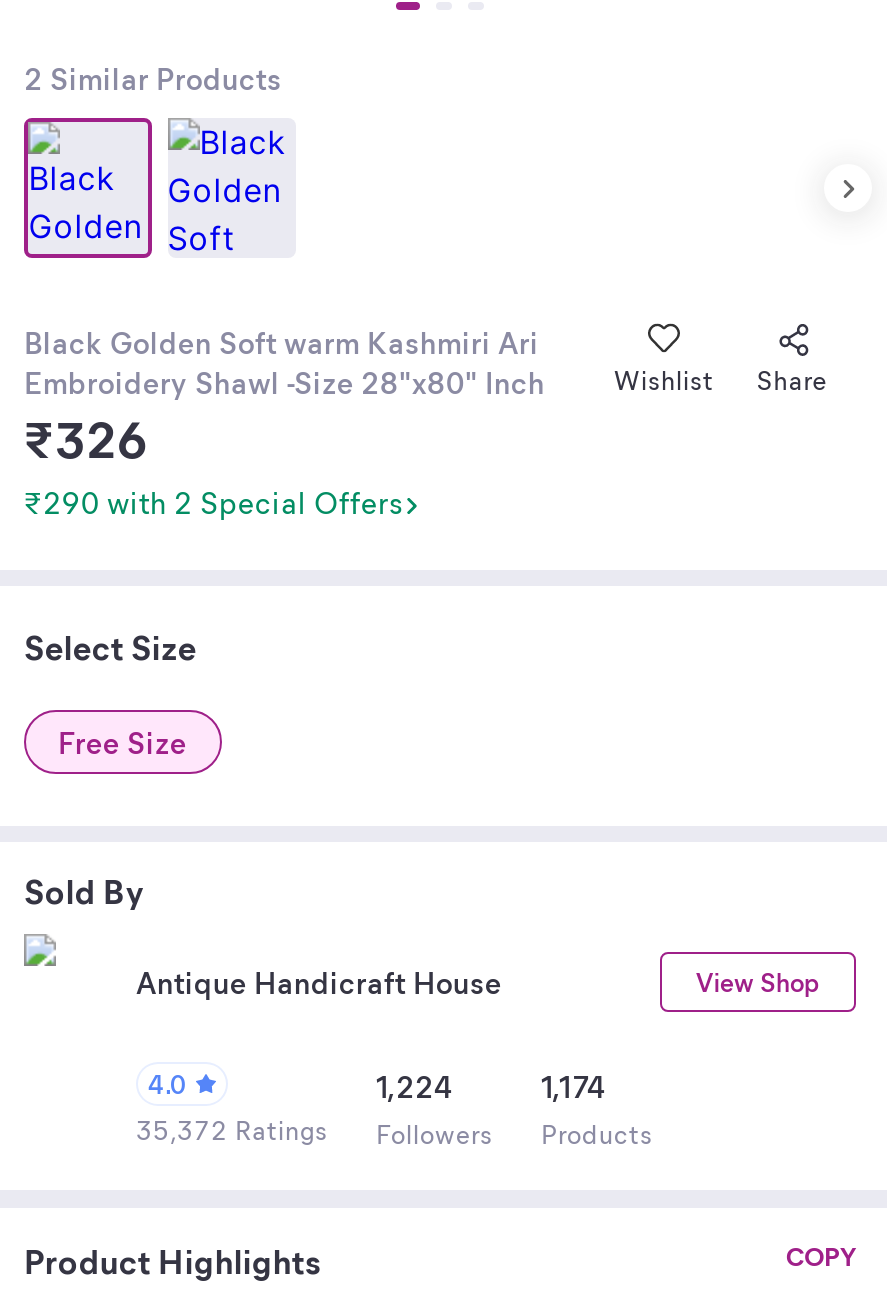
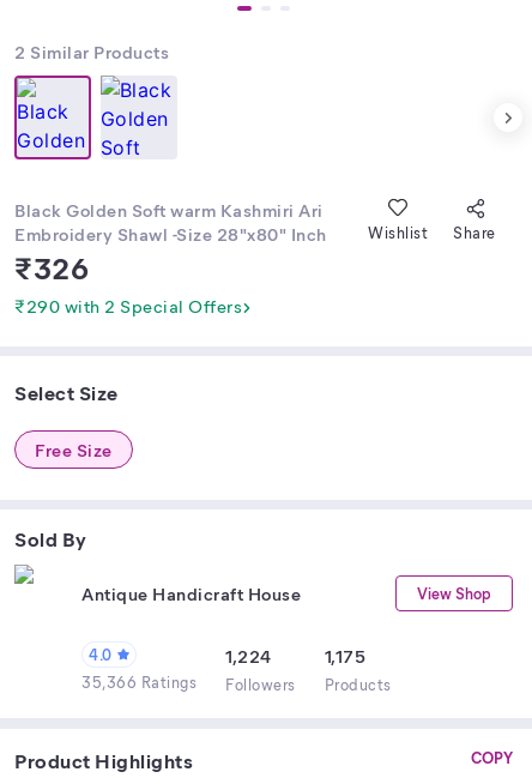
[541,1066,606,1106] 1,174 -> [324,644,365,668] 1,175
[136,1112,653,1150] 35,372 Ratings Followers Products -> [81,671,391,694] 35,366 Ratings Followers Products

